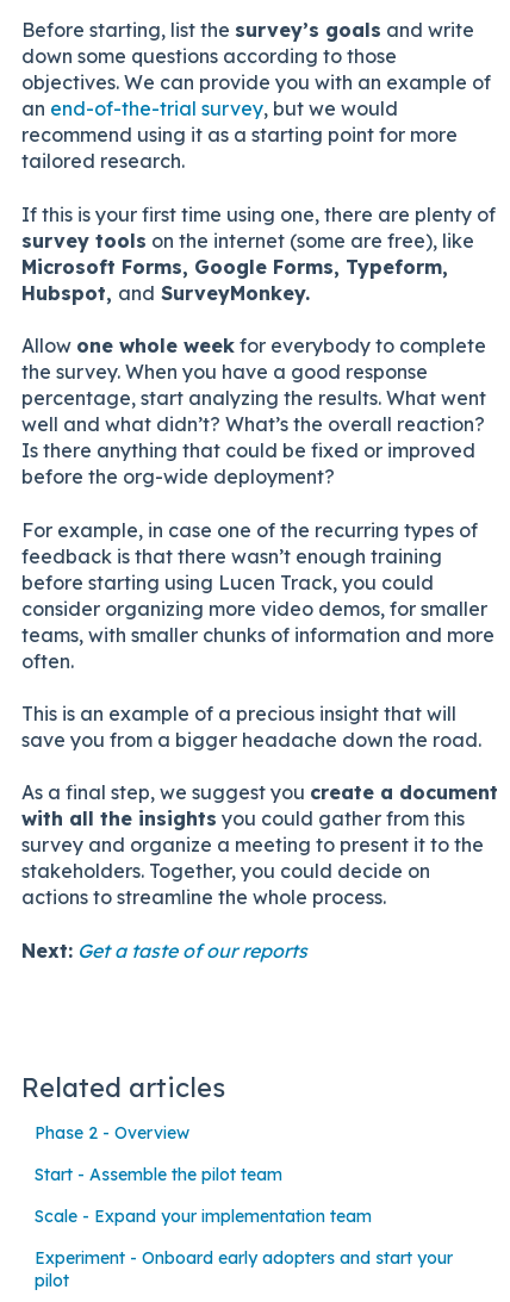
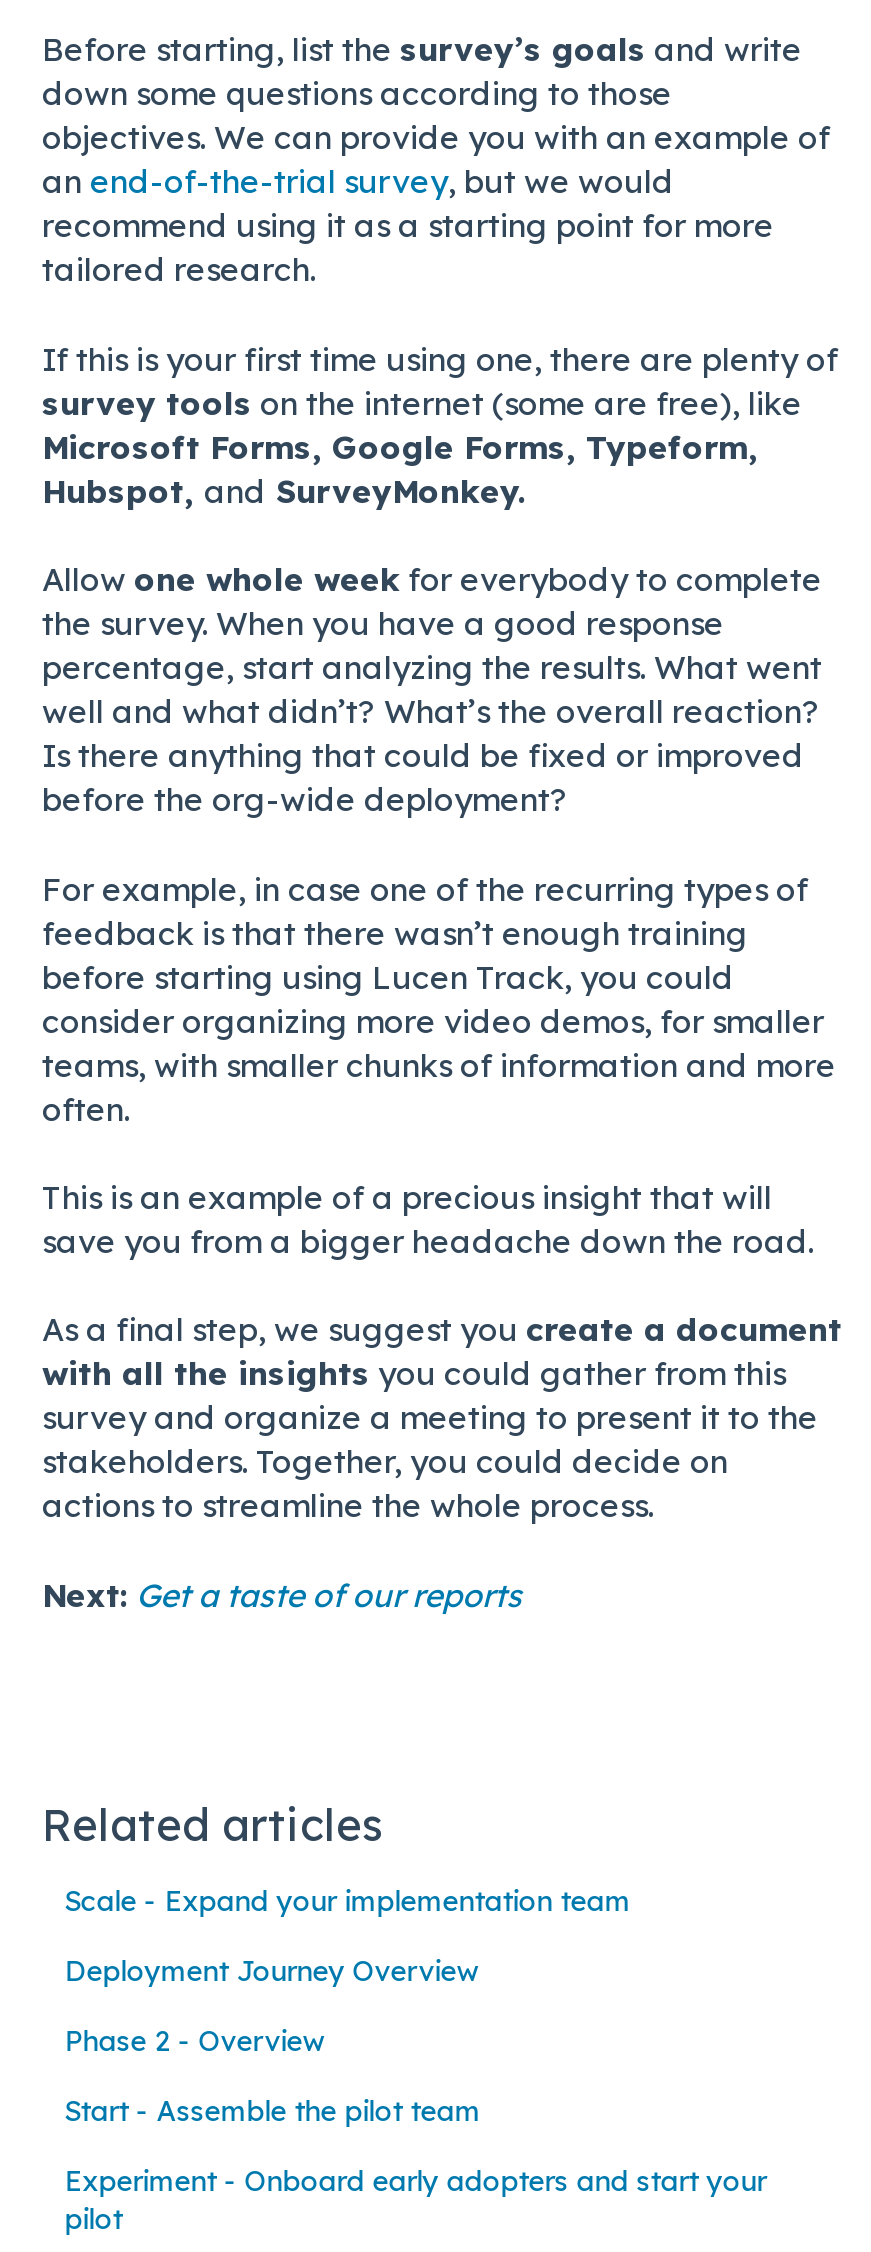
none -> [64,1953,478,1989] Deployment Journey Overview
moved [35,1122,283,1185] -> [64,2023,480,2129]: Phase 2 - Overview | Start - Assemble the pilot team
moved [35,1206,372,1227] -> [64,1883,630,1919]: Scale - Expand your implementation team

